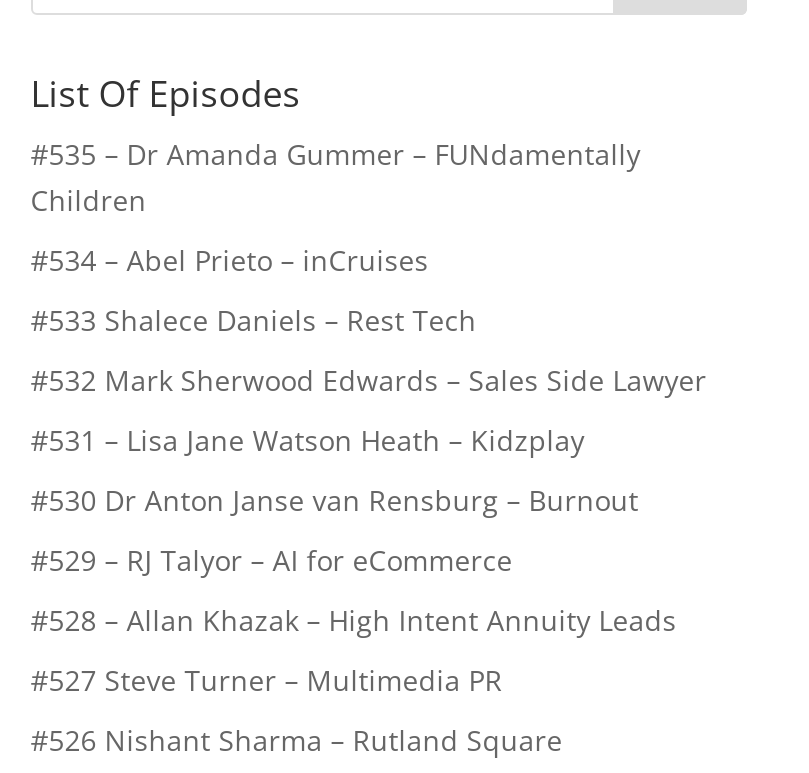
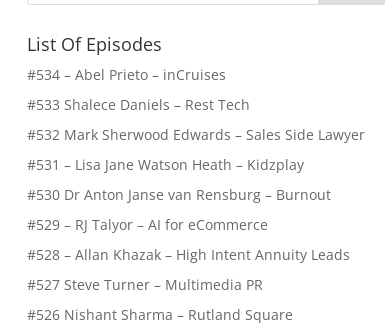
[31,135,641,219] #535 – Dr Amanda Gummer – FUNdamentally | Children -> none

